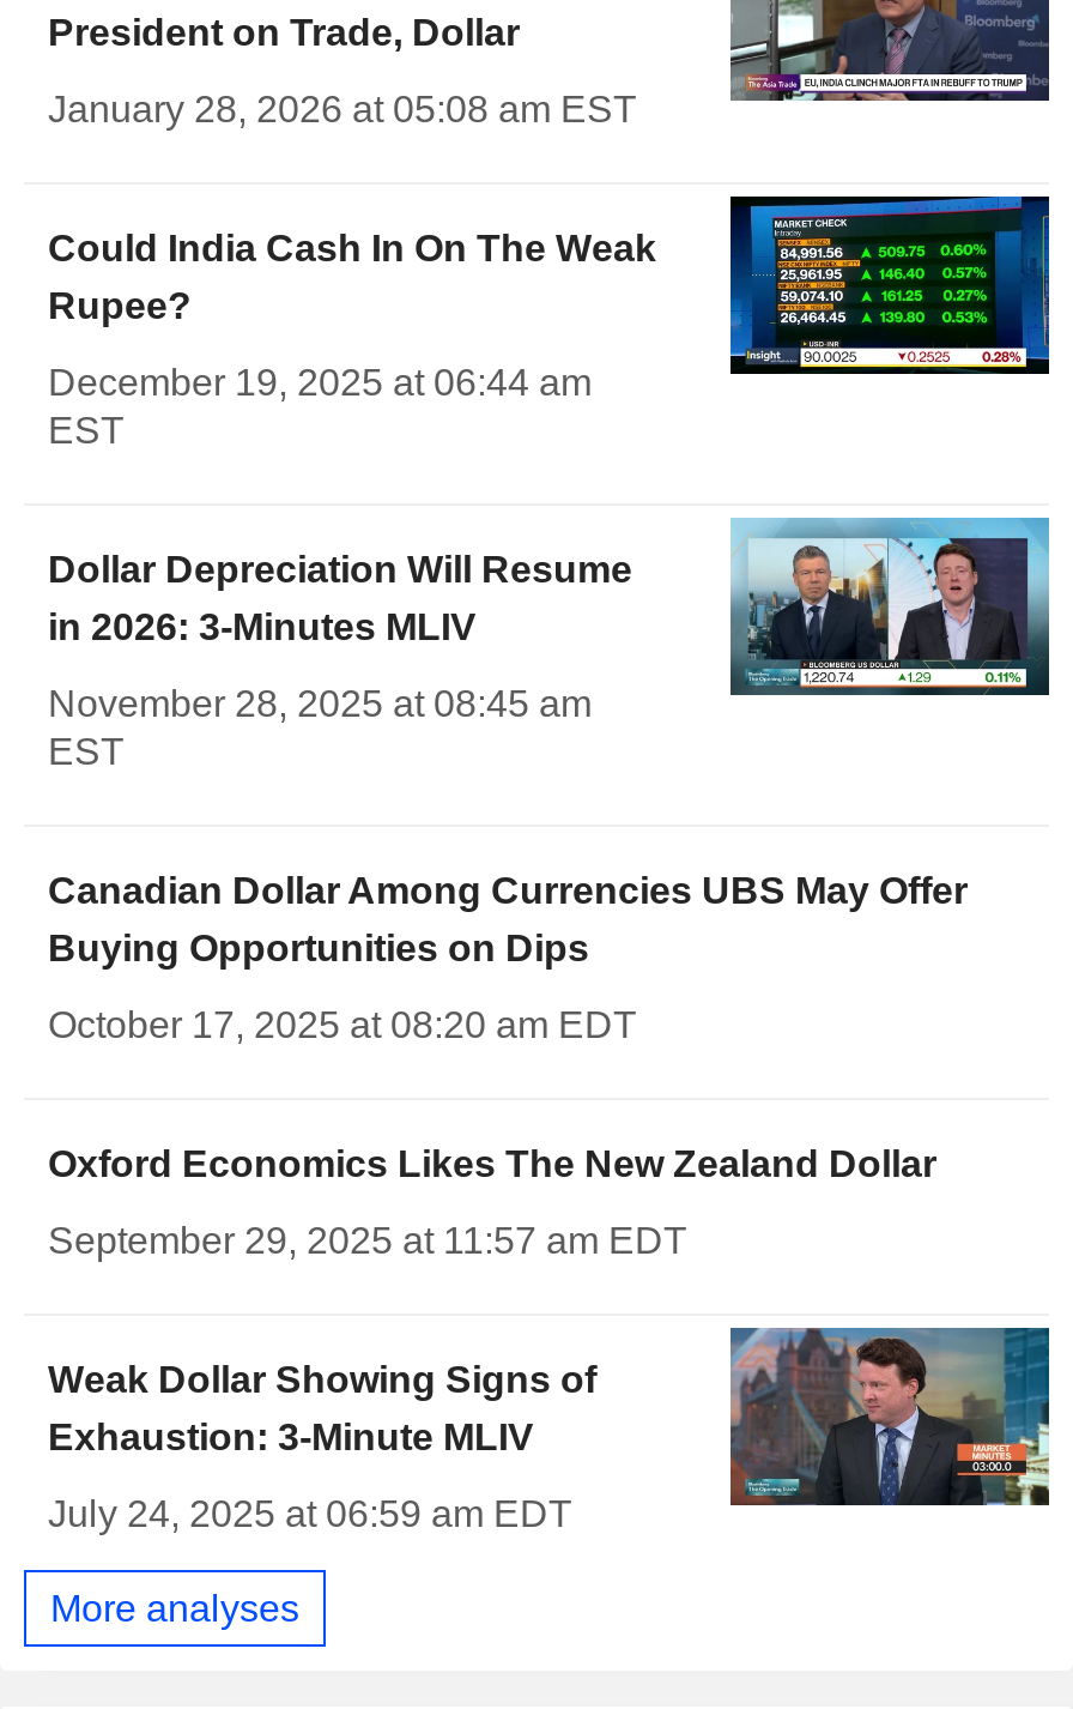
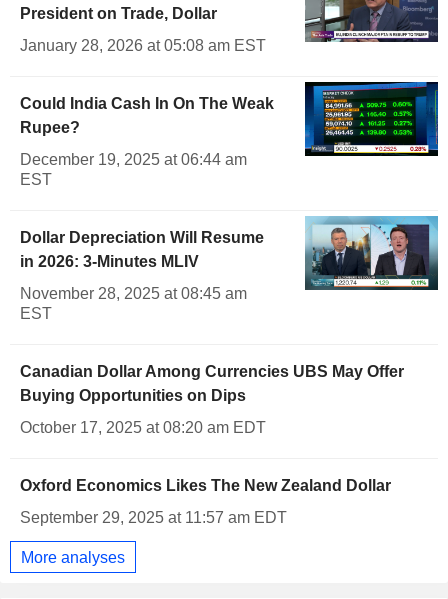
[728,1325,1051,1508] [image] -> none
[48,1359,596,1534] Weak Dollar Showing Signs of | Exhaustion: 3-Minute MLIV | July 24, 2025 at 06:59 am EDT -> none

